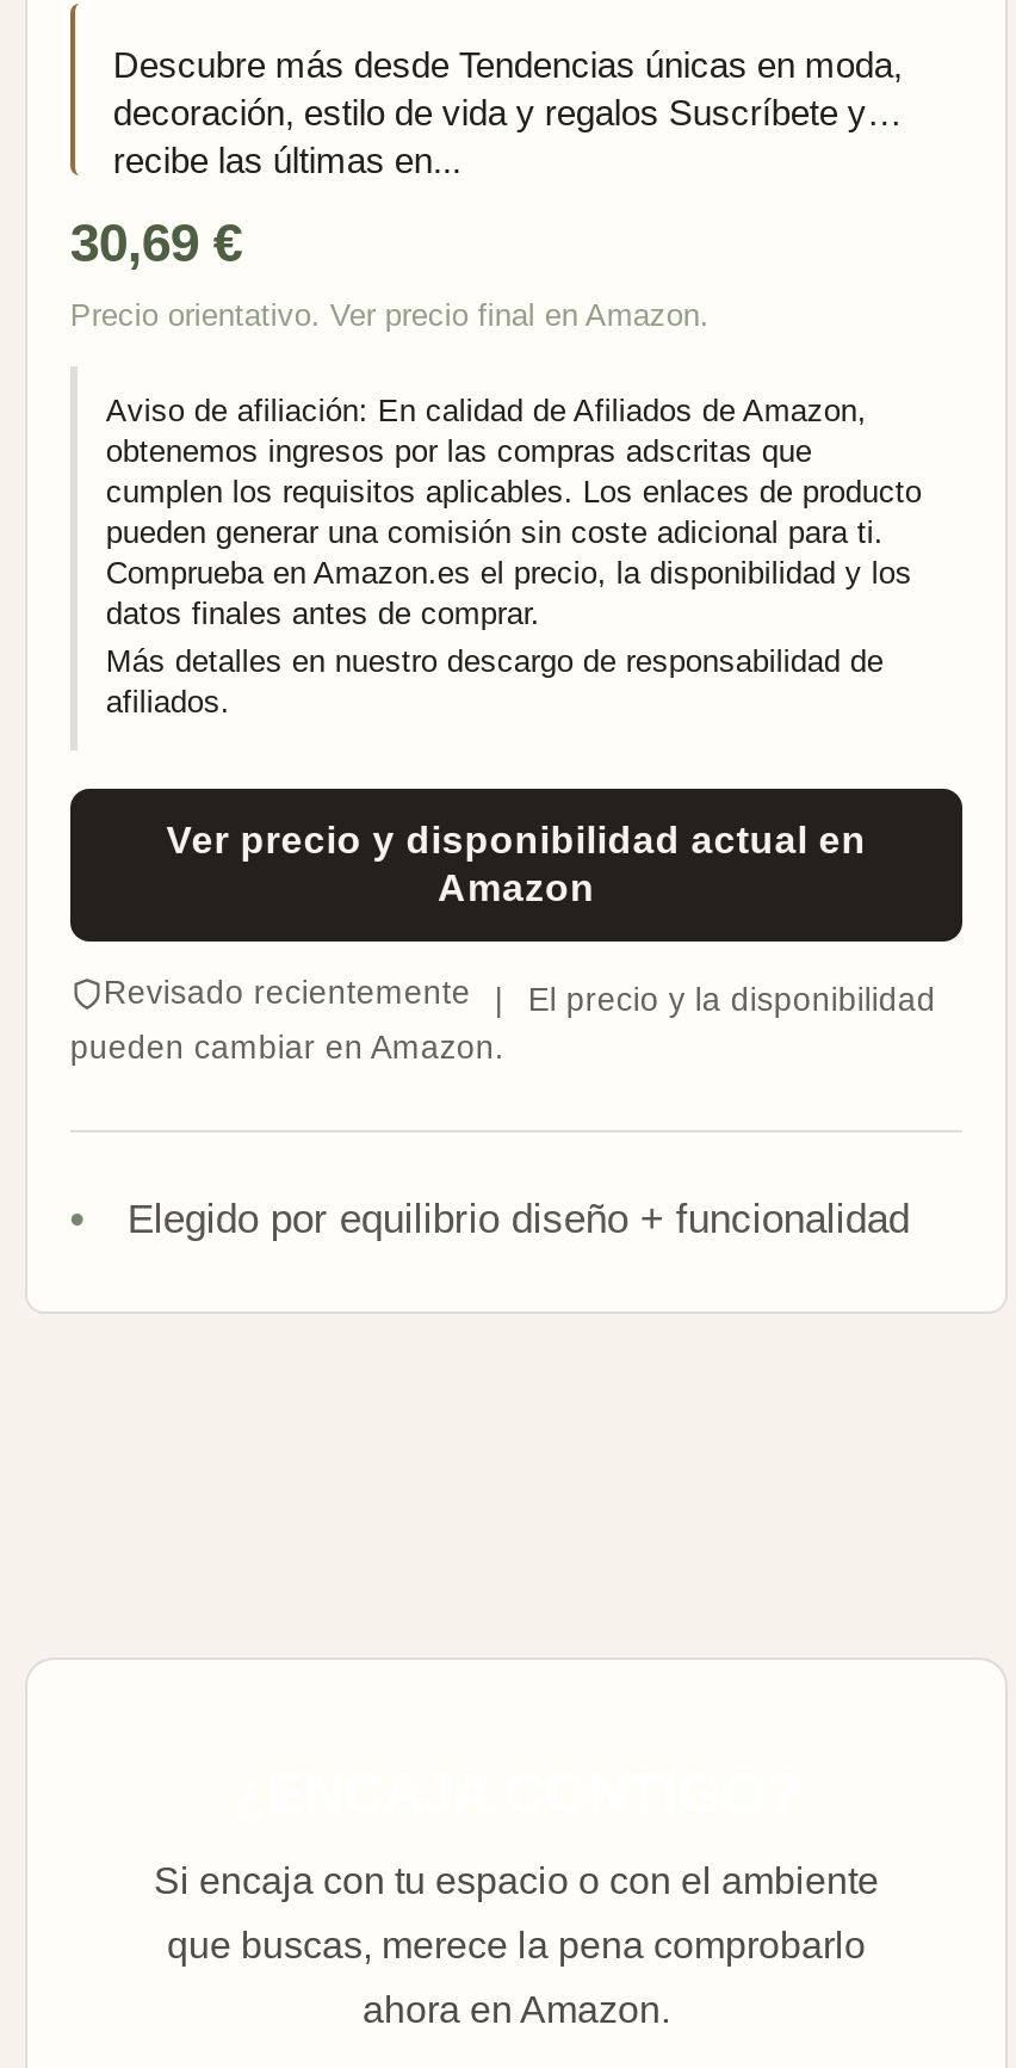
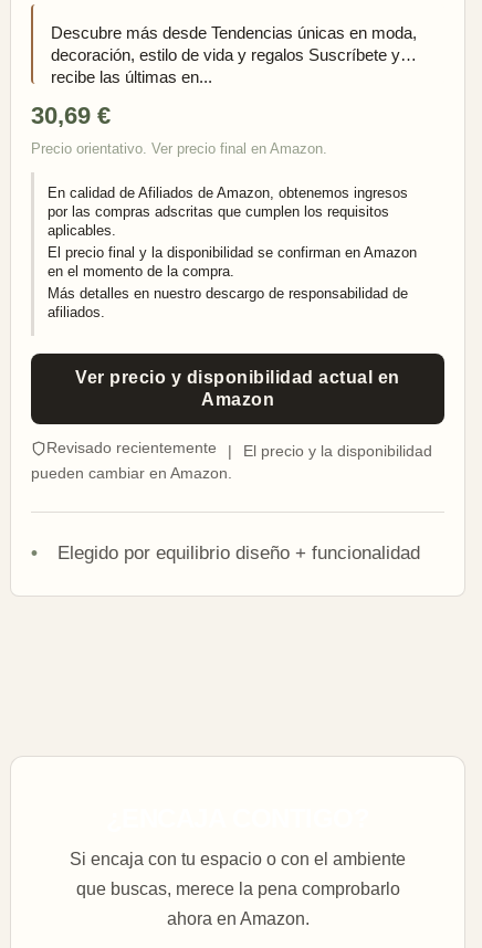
[106,391,921,630] Aviso de afiliación: En calidad de Afiliados de Amazon, | obtenemos ingresos por las compras adscritas que | cumplen los requisitos aplicables. Los enlaces de producto | pueden generar una comisión sin coste adicional para ti. | Comprueba en Amazon.es el precio, la disponibilidad y los | datos finales antes de comprar. -> [47,184,417,279] En calidad de Afiliados de Amazon, obtenemos ingresos | por las compras adscritas que cumplen los requisitos | aplicables. | El precio final y la disponibilidad se confirman en Amazon | en el momento de la compra.

